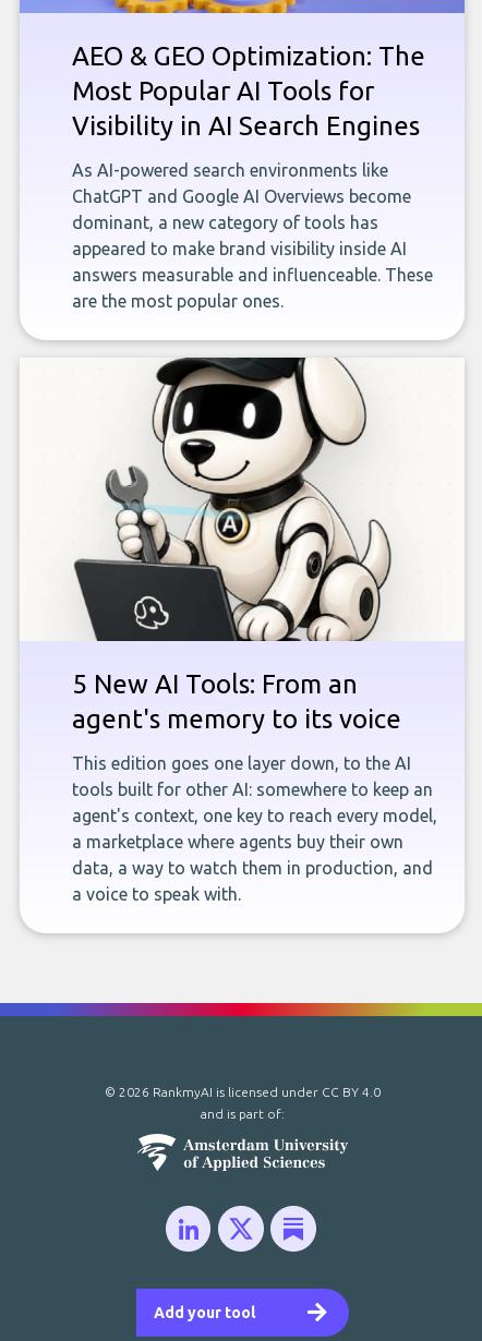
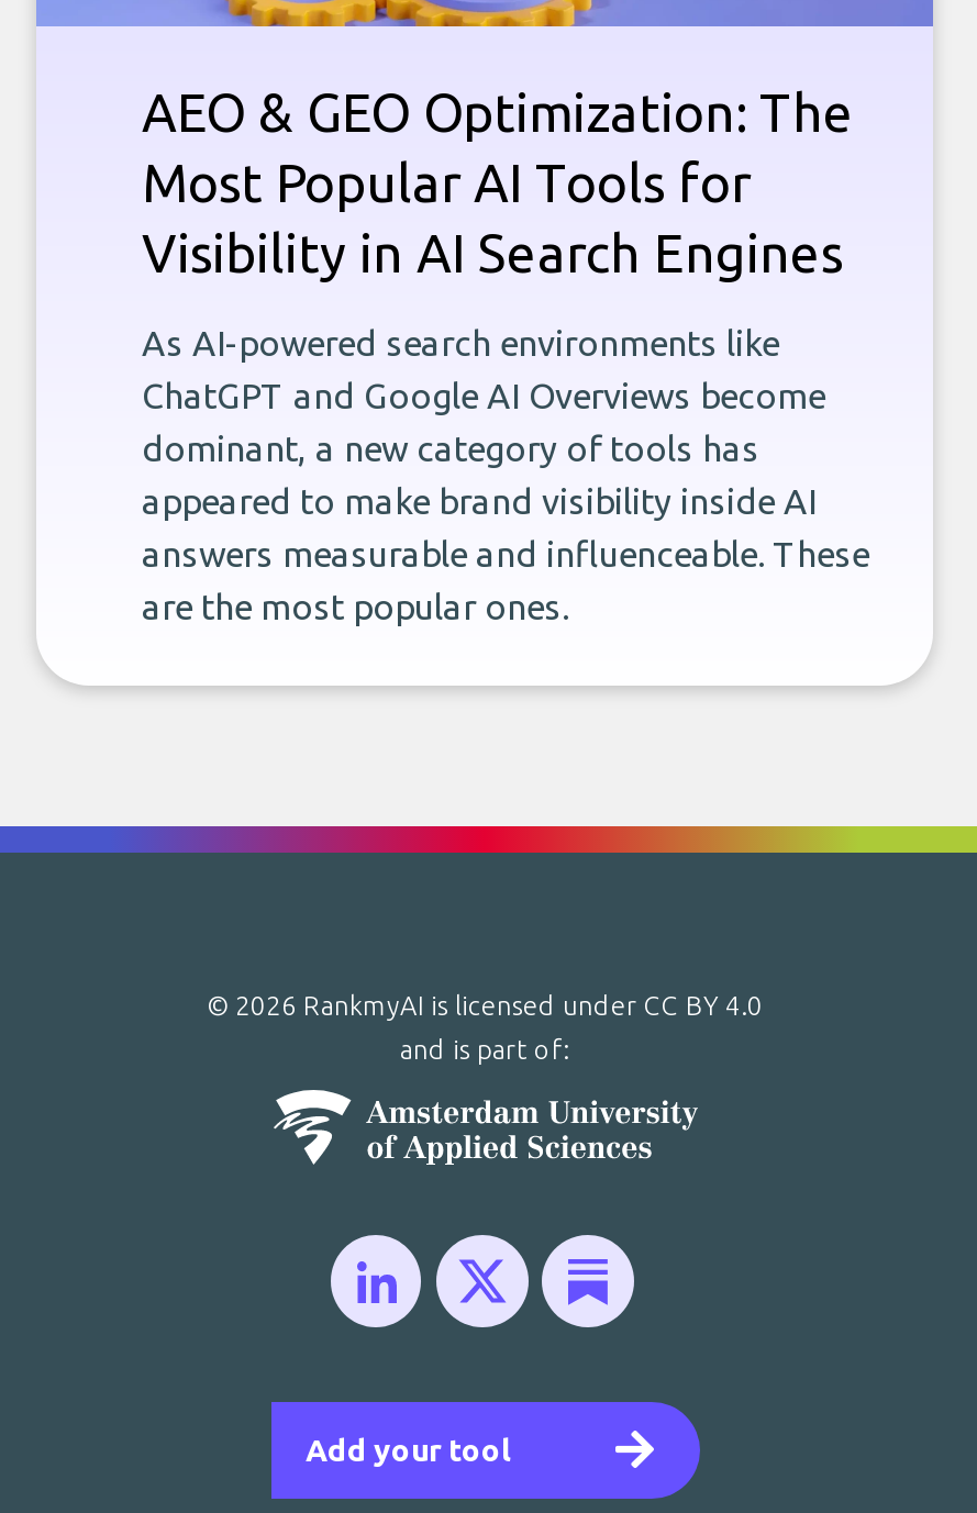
[20,357,465,904] [image] | 5 New AI Tools: From an | agent's memory to its voice | This edition goes one layer down, to the AI | tools built for other AI: somewhere to keep an | agent's context, one key to reach every model, | a marketplace where agents buy their own | data, a way to watch them in production, and | a voice to speak with. -> none

